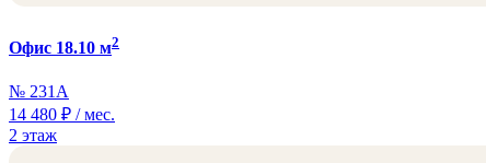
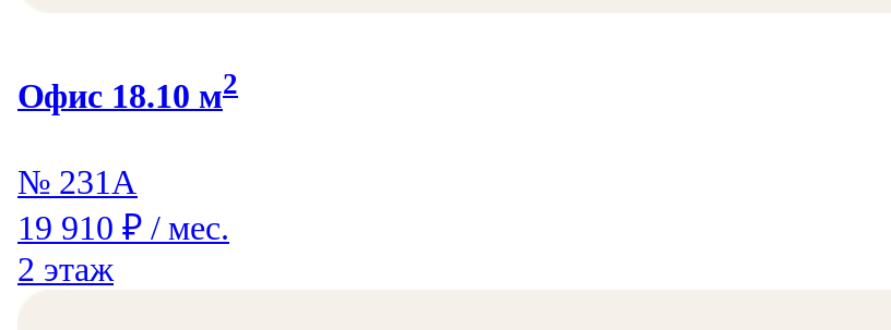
[9,105,115,124] 14 480 ₽ / мес. -> [17,209,229,246] 19 910 ₽ / мес.

